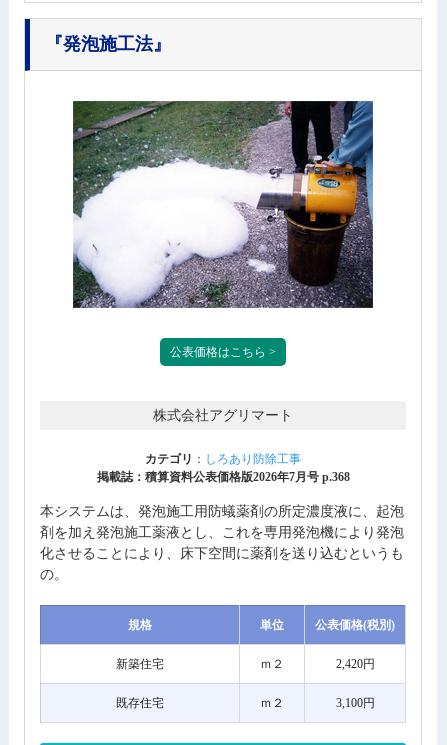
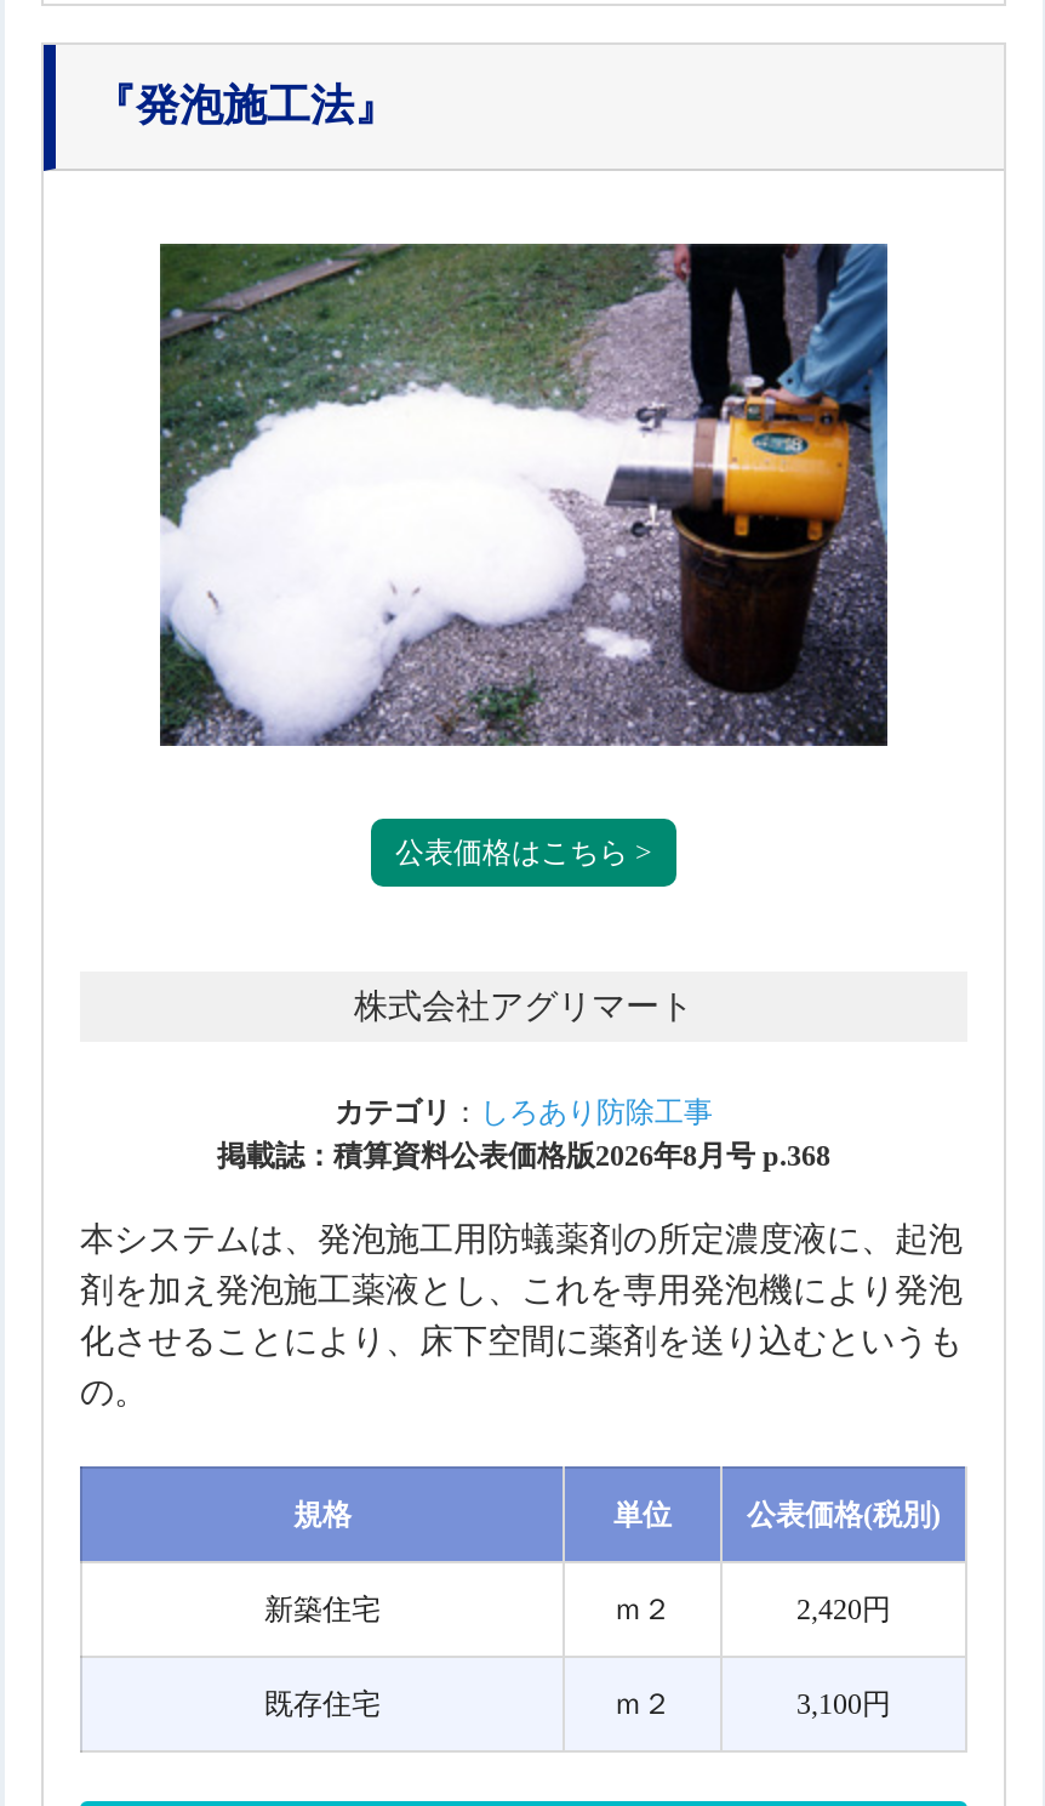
[96,470,349,484] 掲載誌：積算資料公表価格版2026年7月号 p.368 -> [217,1138,830,1172] 掲載誌：積算資料公表価格版2026年8月号 p.368

